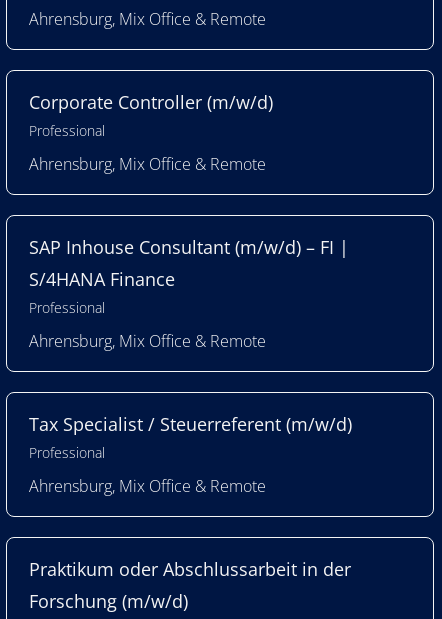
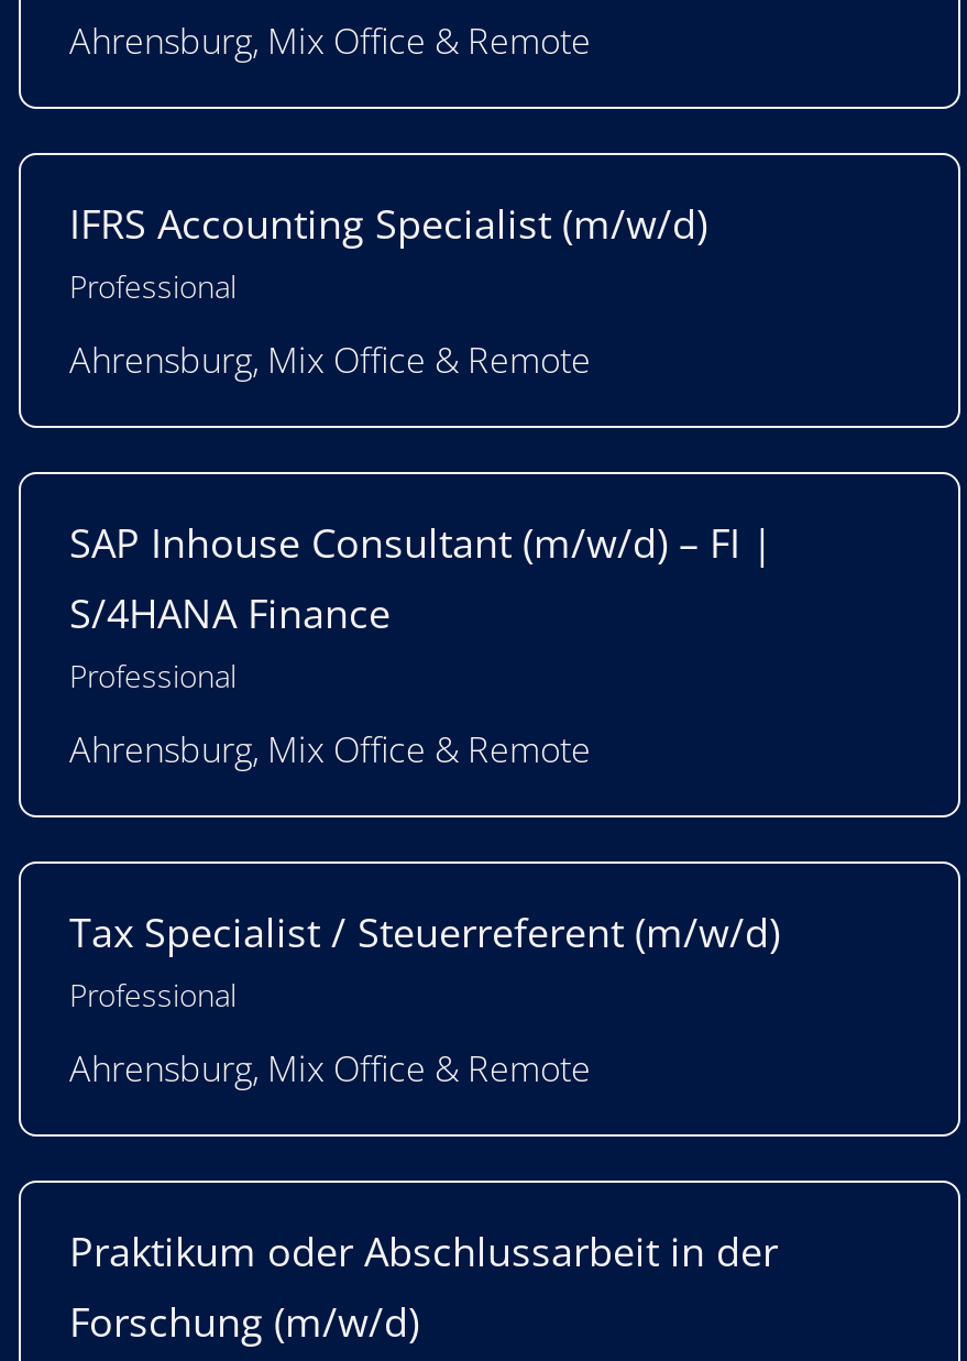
[29,90,273,114] Corporate Controller (m/w/d) -> [69,198,707,251] IFRS Accounting Specialist (m/w/d)

